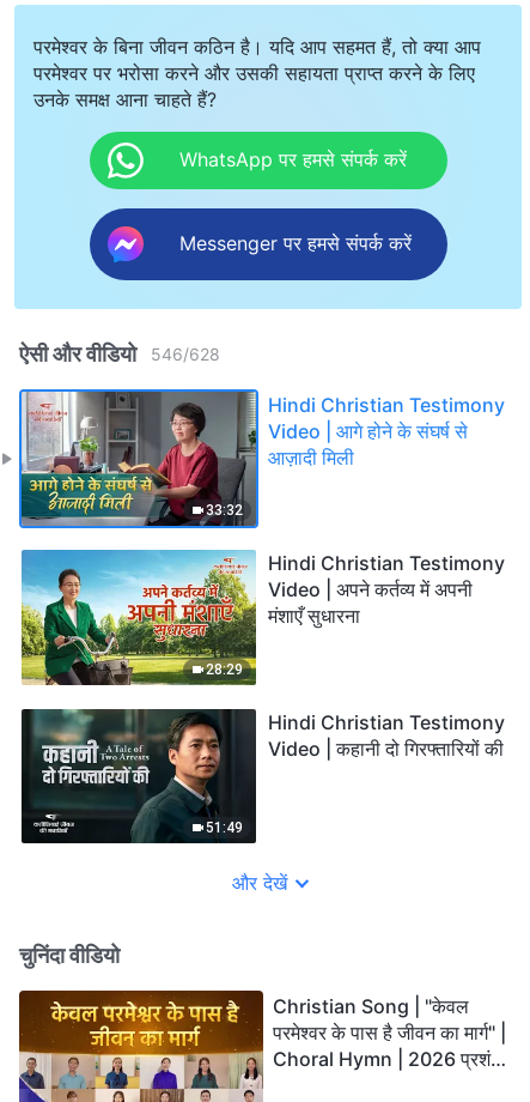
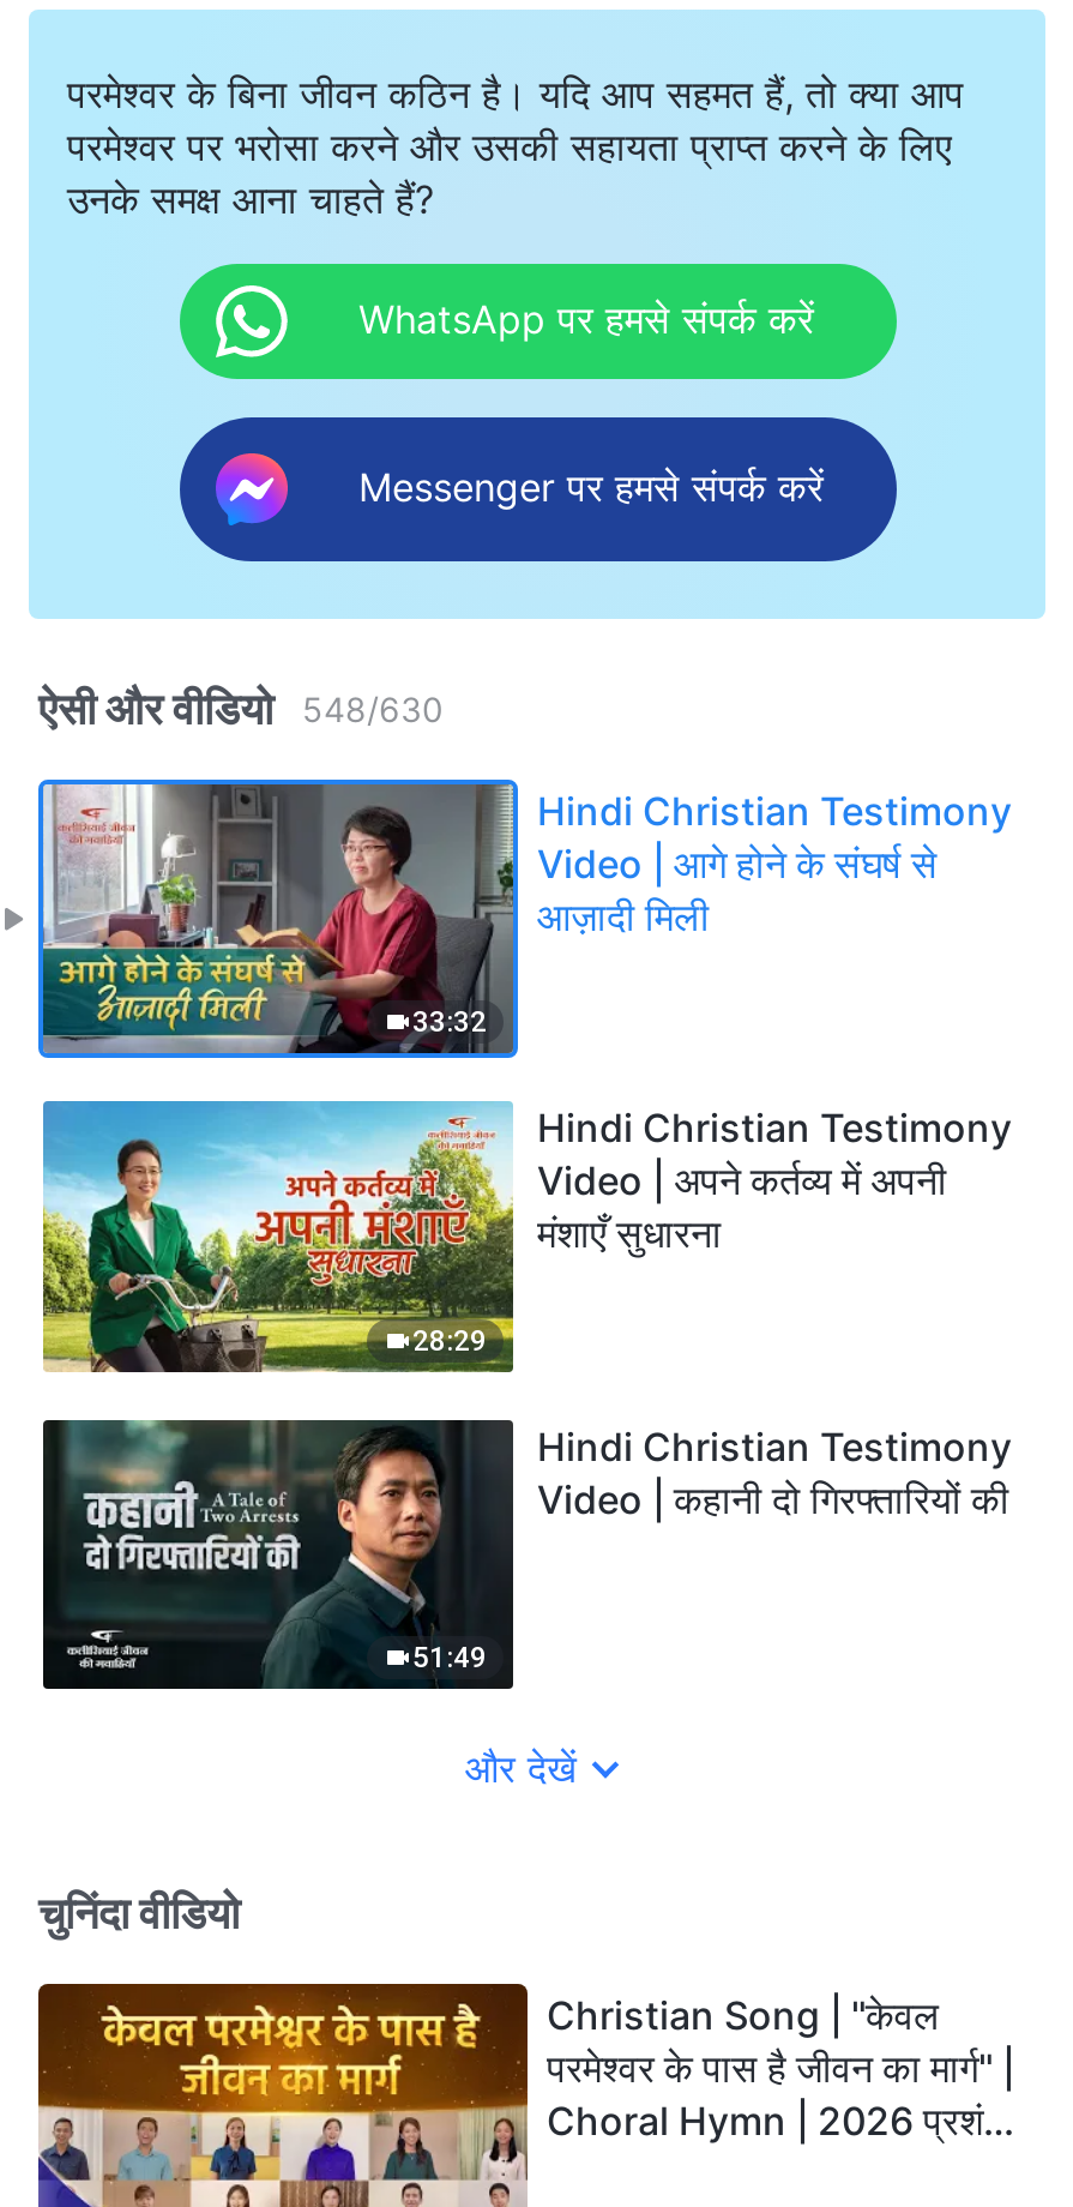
[19,341,220,366] ऐसी और वीडियो 546/628 -> [38,683,444,733] ऐसी और वीडियो 548/630

